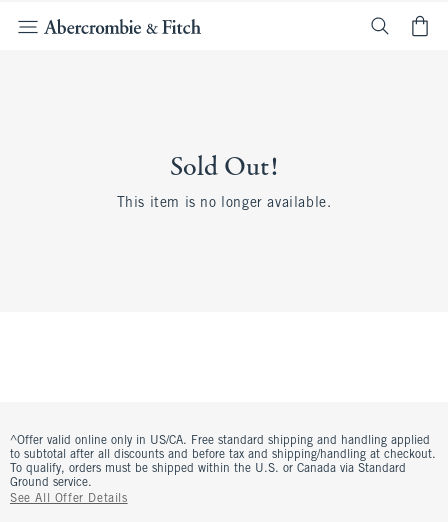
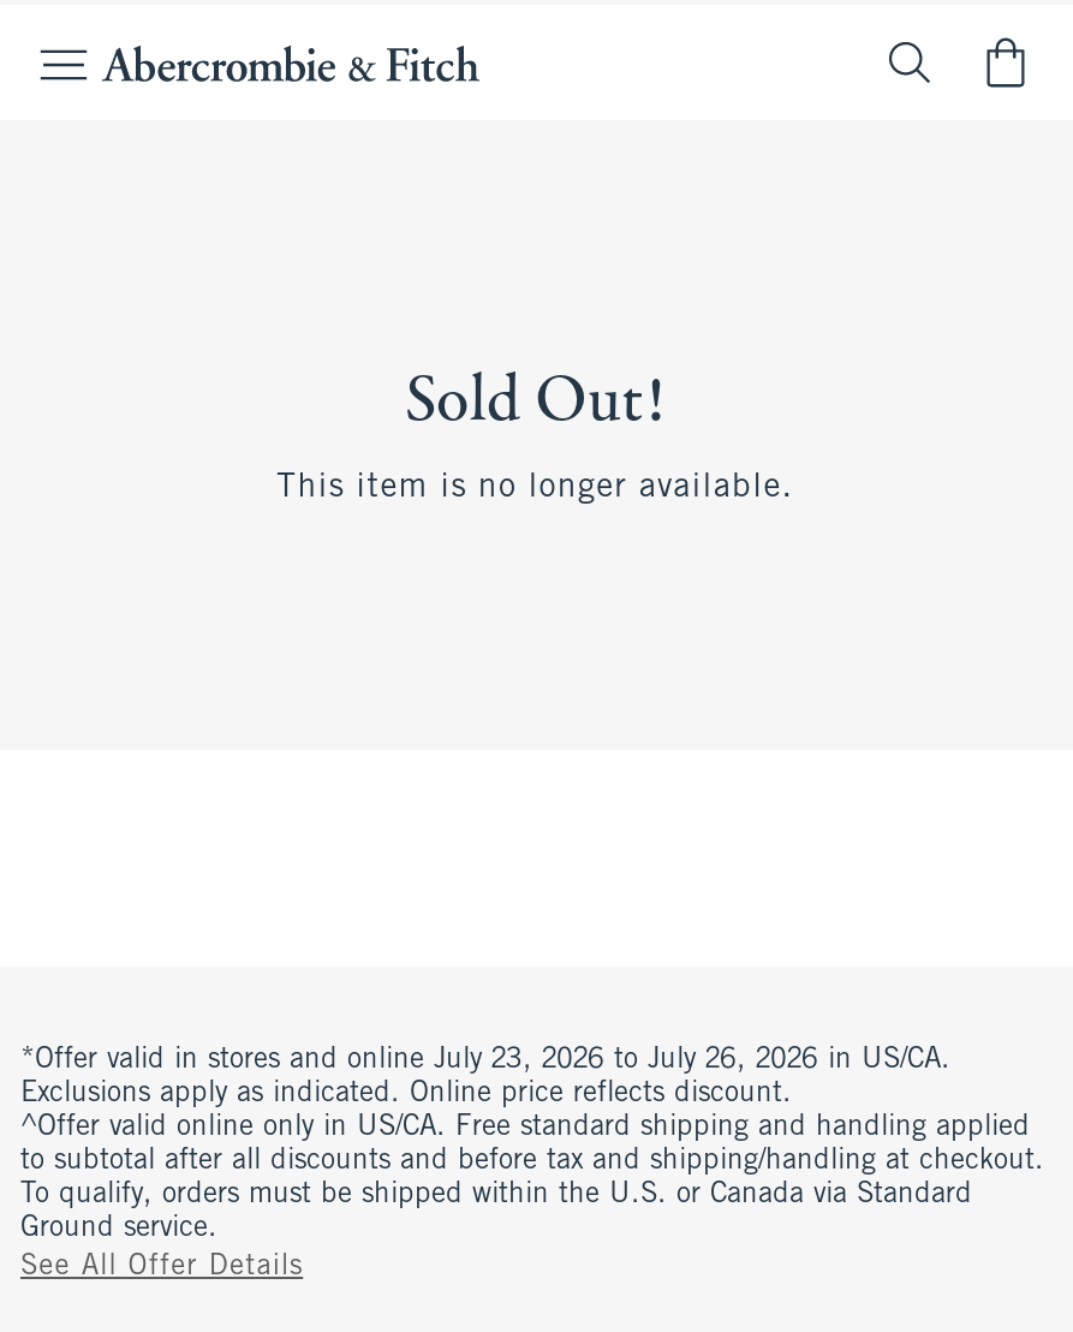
none -> [20,1046,950,1108] *Offer valid in stores and online July 23, 2026 to July 26, 2026 in US/CA. | Exclusions apply as indicated. Online price reflects discount.

